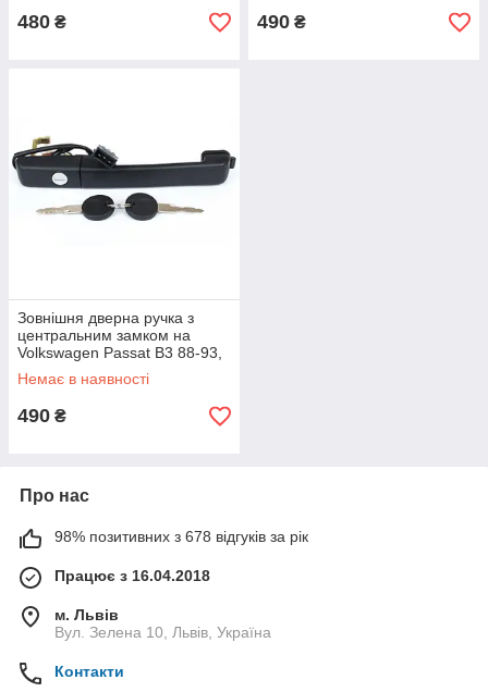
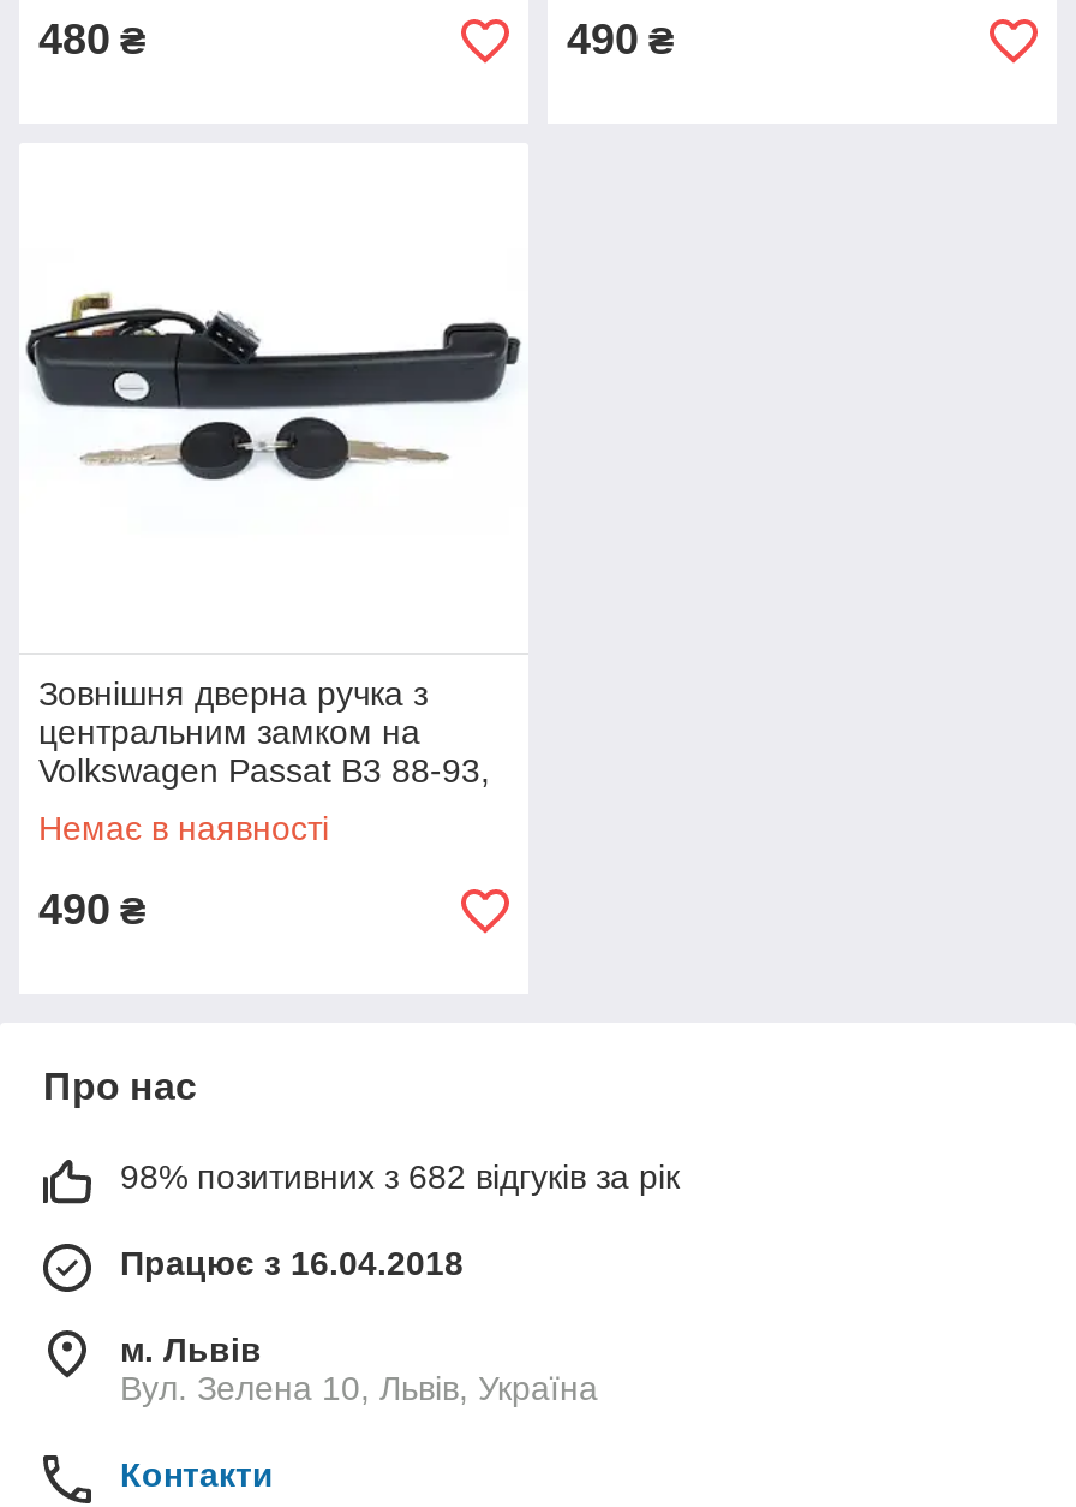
[54,528,308,545] 98% позитивних з 678 відгуків за рік -> [120,1157,680,1196] 98% позитивних з 682 відгуків за рік

